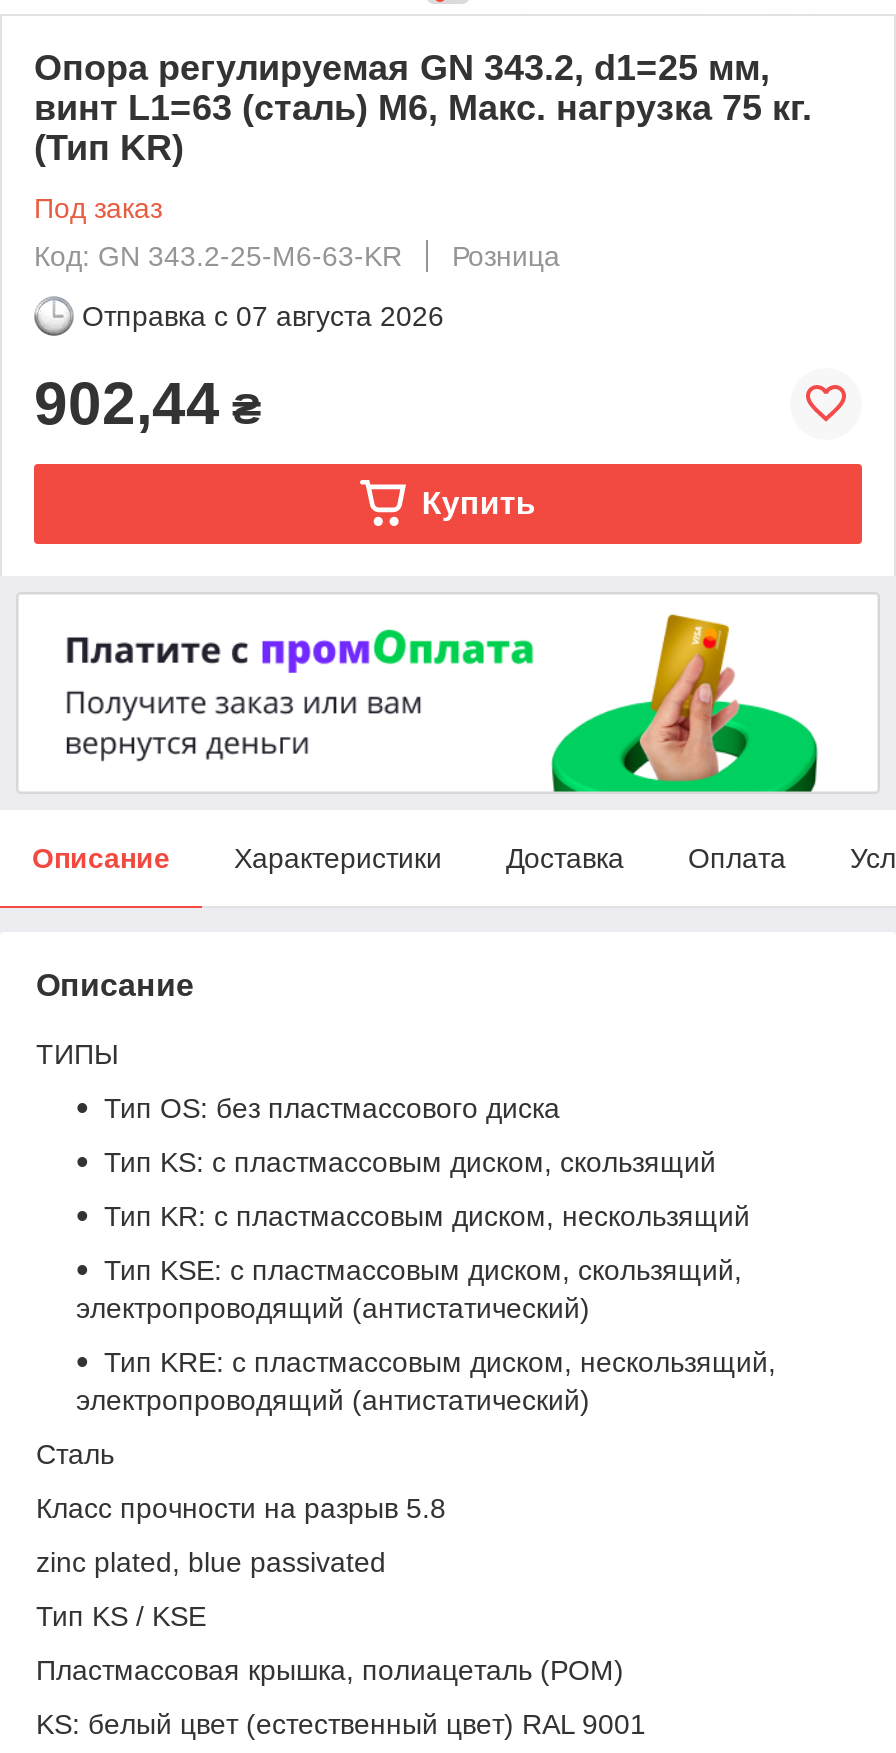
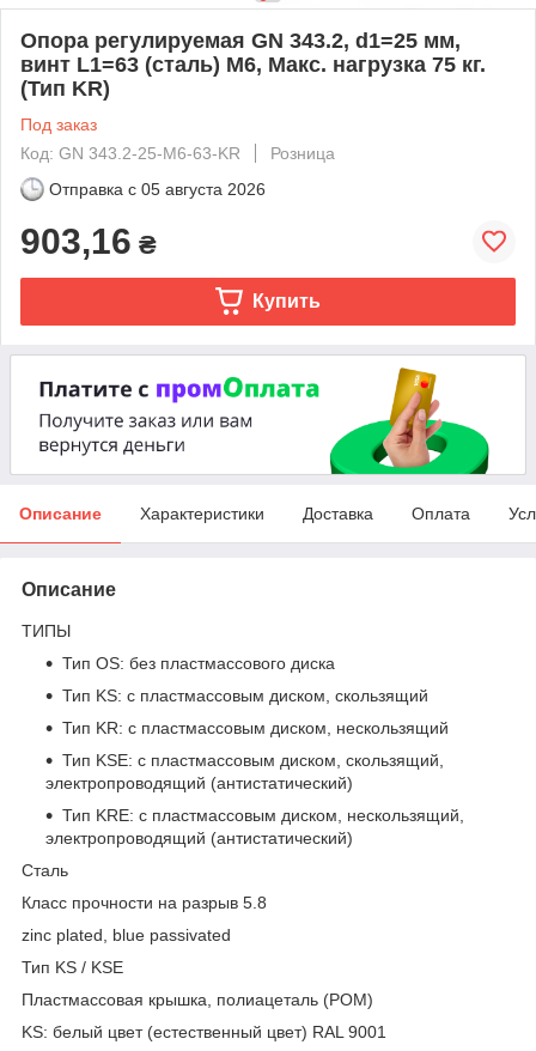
[82,300,444,332] Отправка с 07 августа 2026 -> [49,179,266,198] Отправка с 05 августа 2026
[34,370,262,436] 902,44 ₴ -> [20,221,157,261] 903,16 ₴

